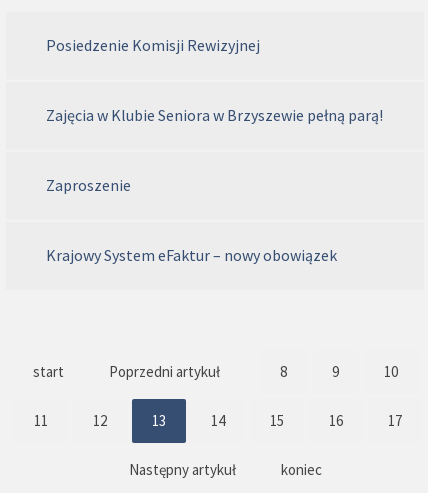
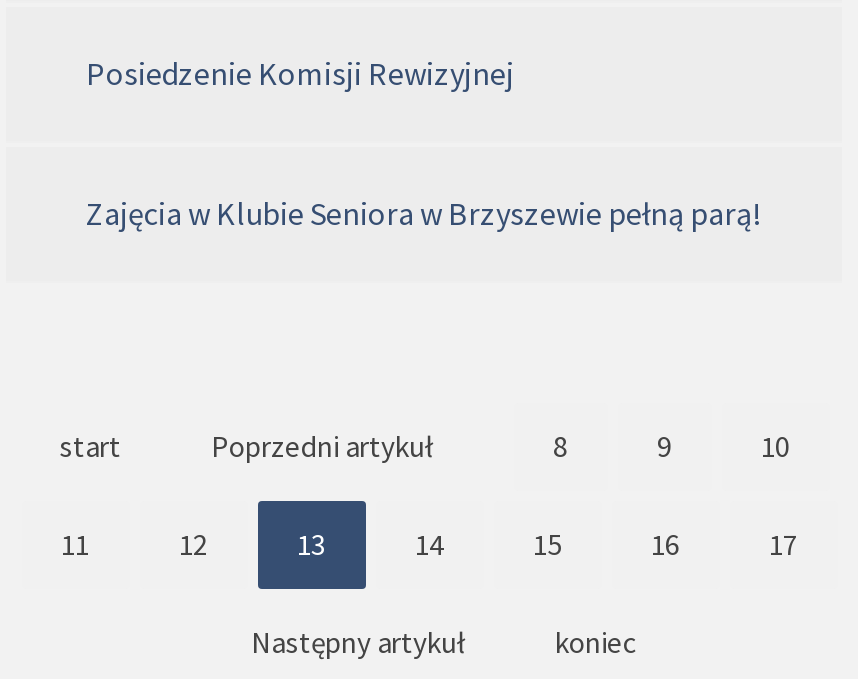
[46,175,337,265] Zaproszenie | Krajowy System eFaktur – nowy obowiązek -> none

